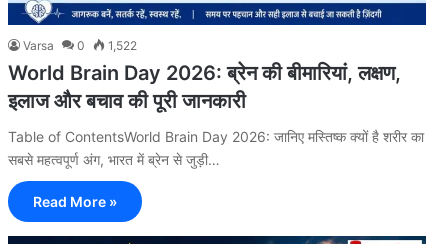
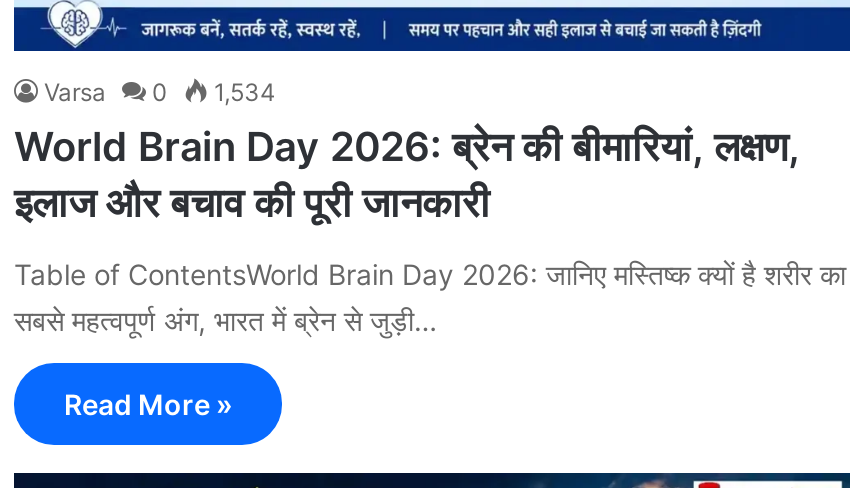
[23,38,137,53] Varsa 0 1,522 -> [44,76,276,106] Varsa 0 1,534

